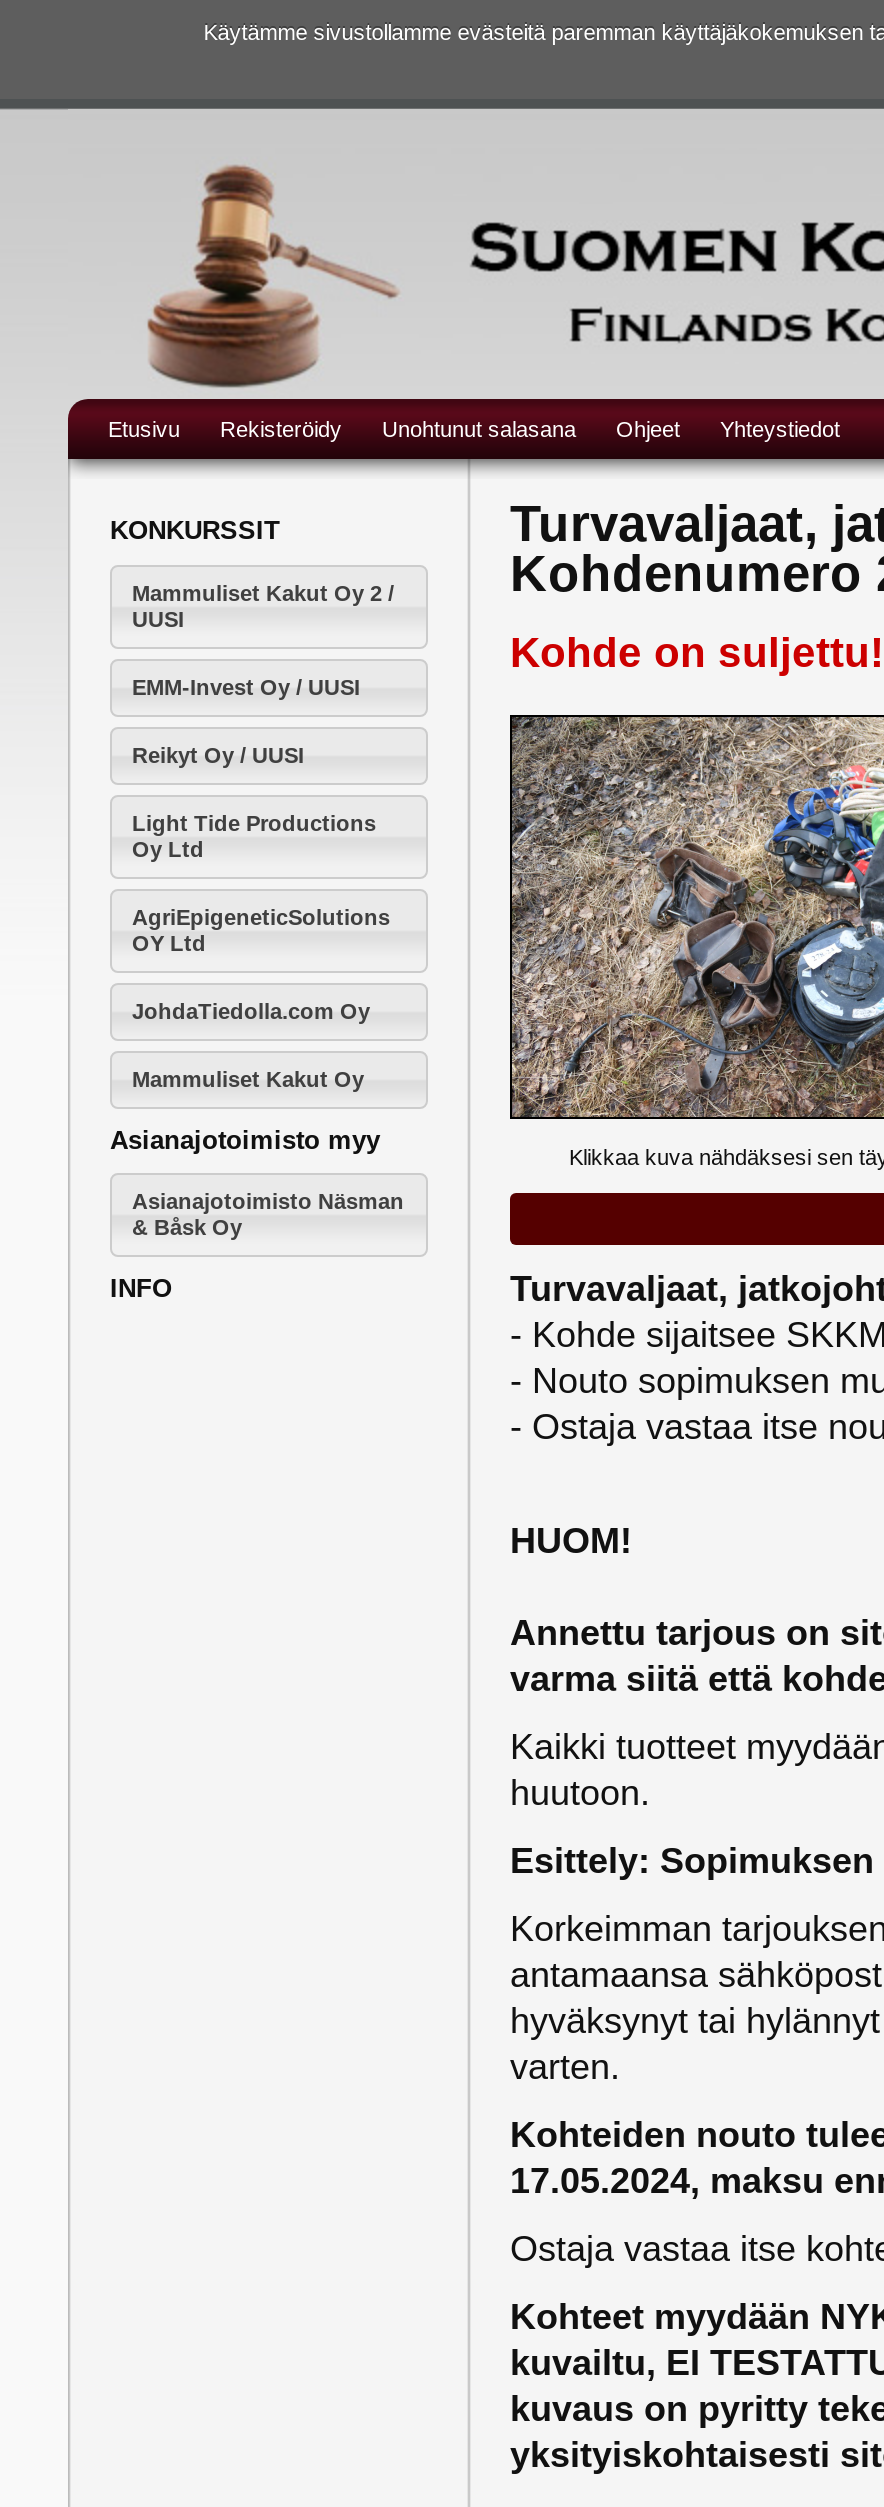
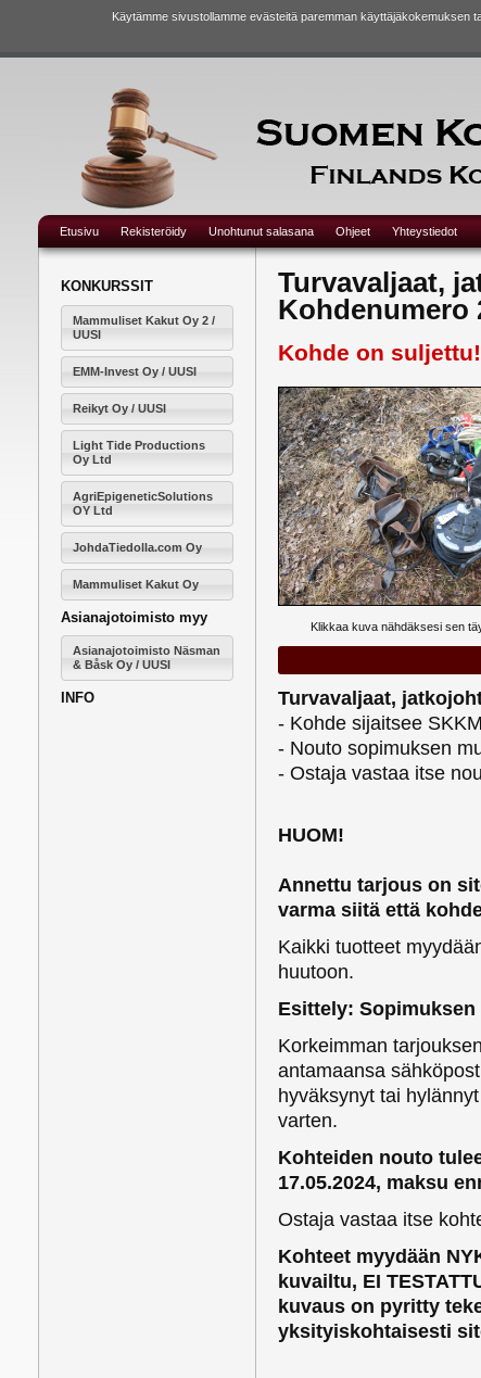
[132,1215,242,1239] & Båsk Oy -> [73,658,170,671] & Båsk Oy / UUSI

